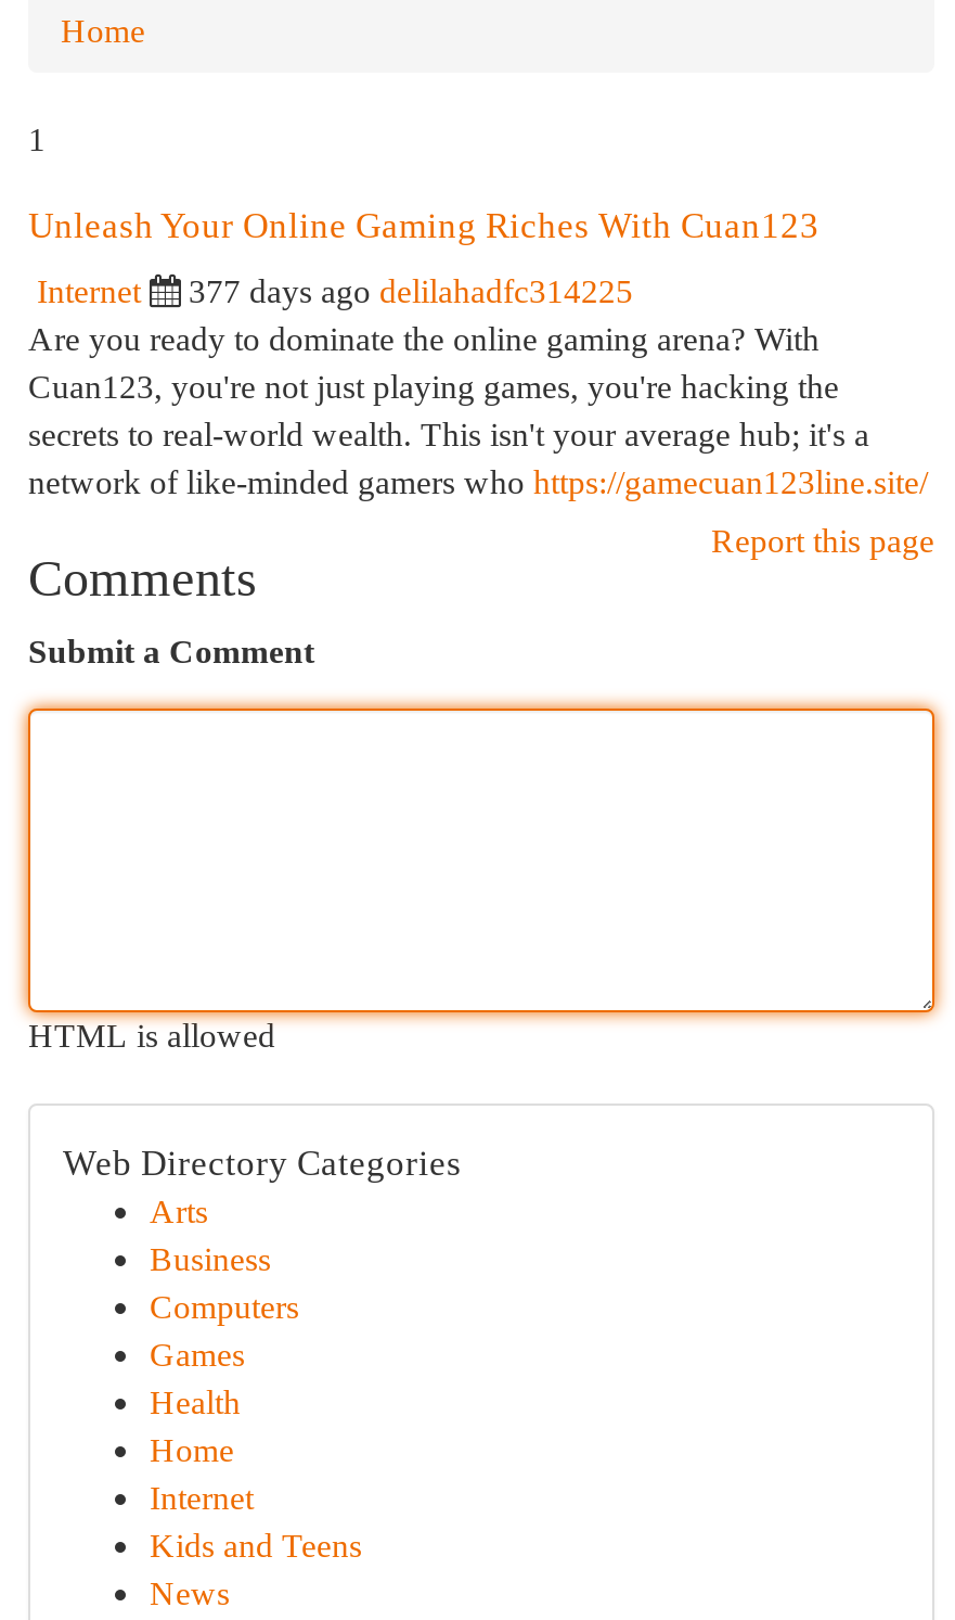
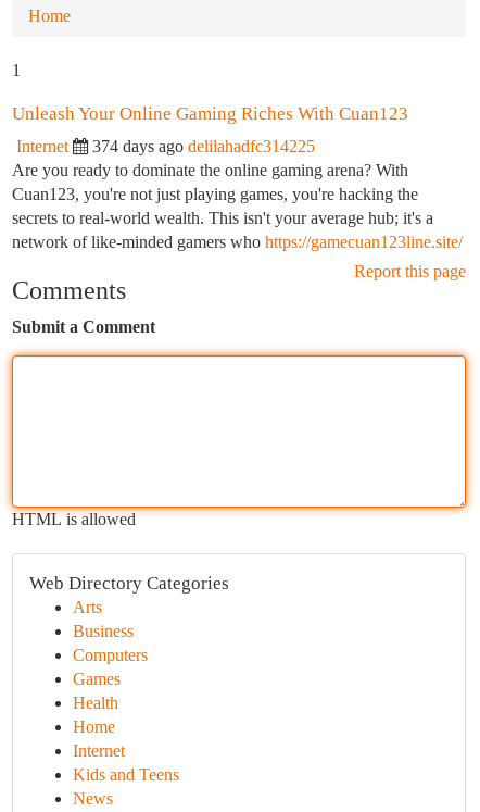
[189,272,633,309] 377 days ago delilahadfc314225 -> [92,137,315,155] 374 days ago delilahadfc314225

